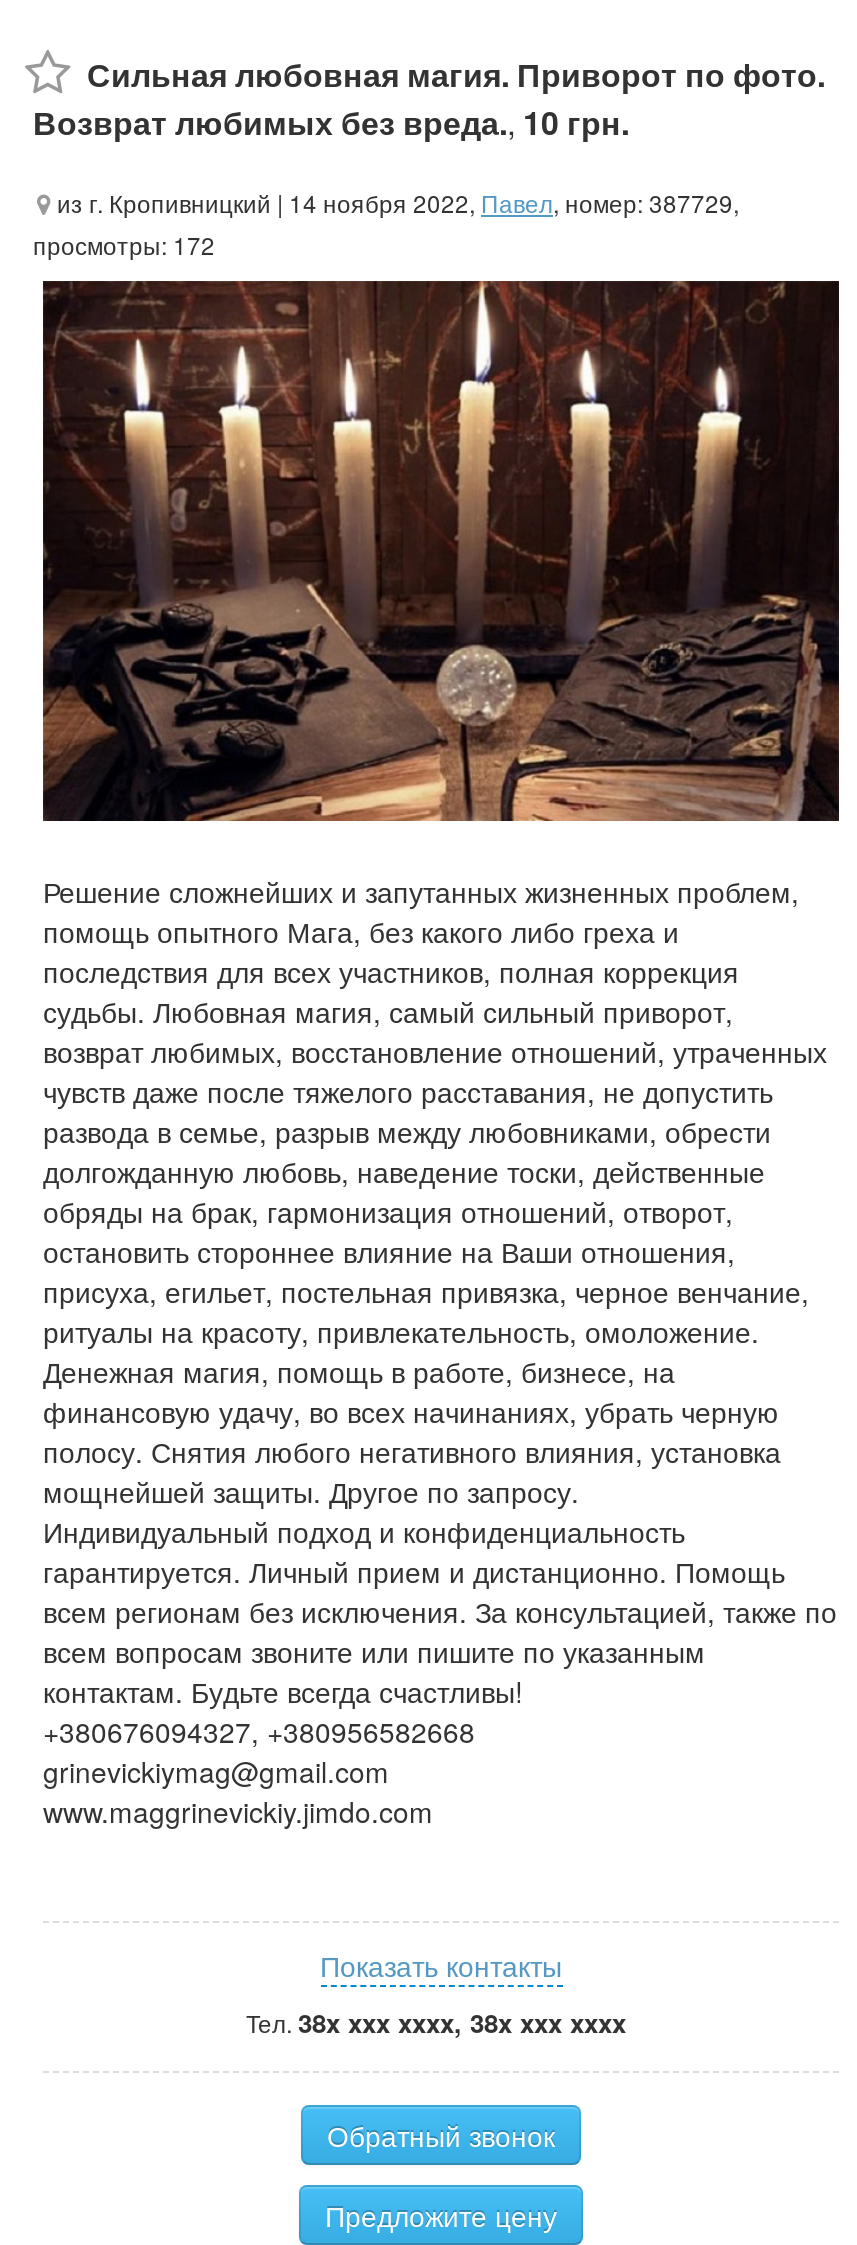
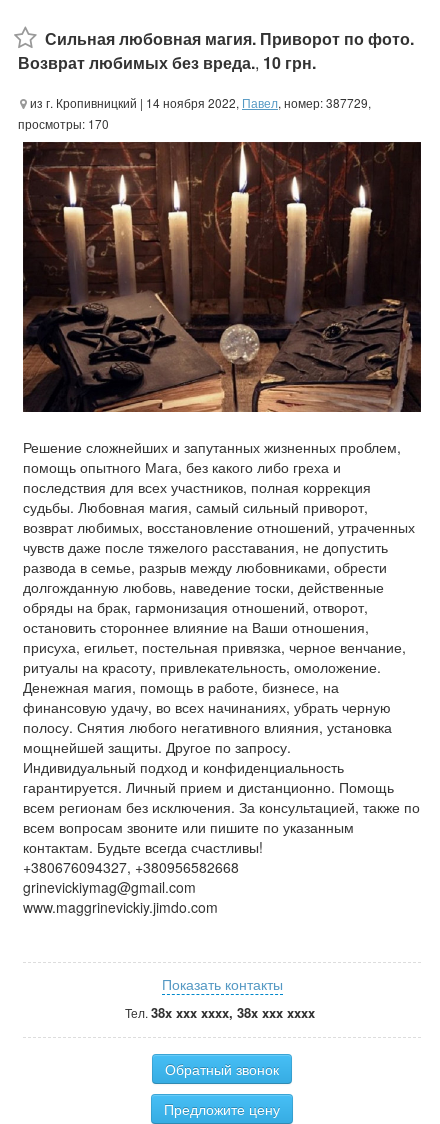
[33,227,215,261] просмотры: 172 -> [18,115,109,132] просмотры: 170

